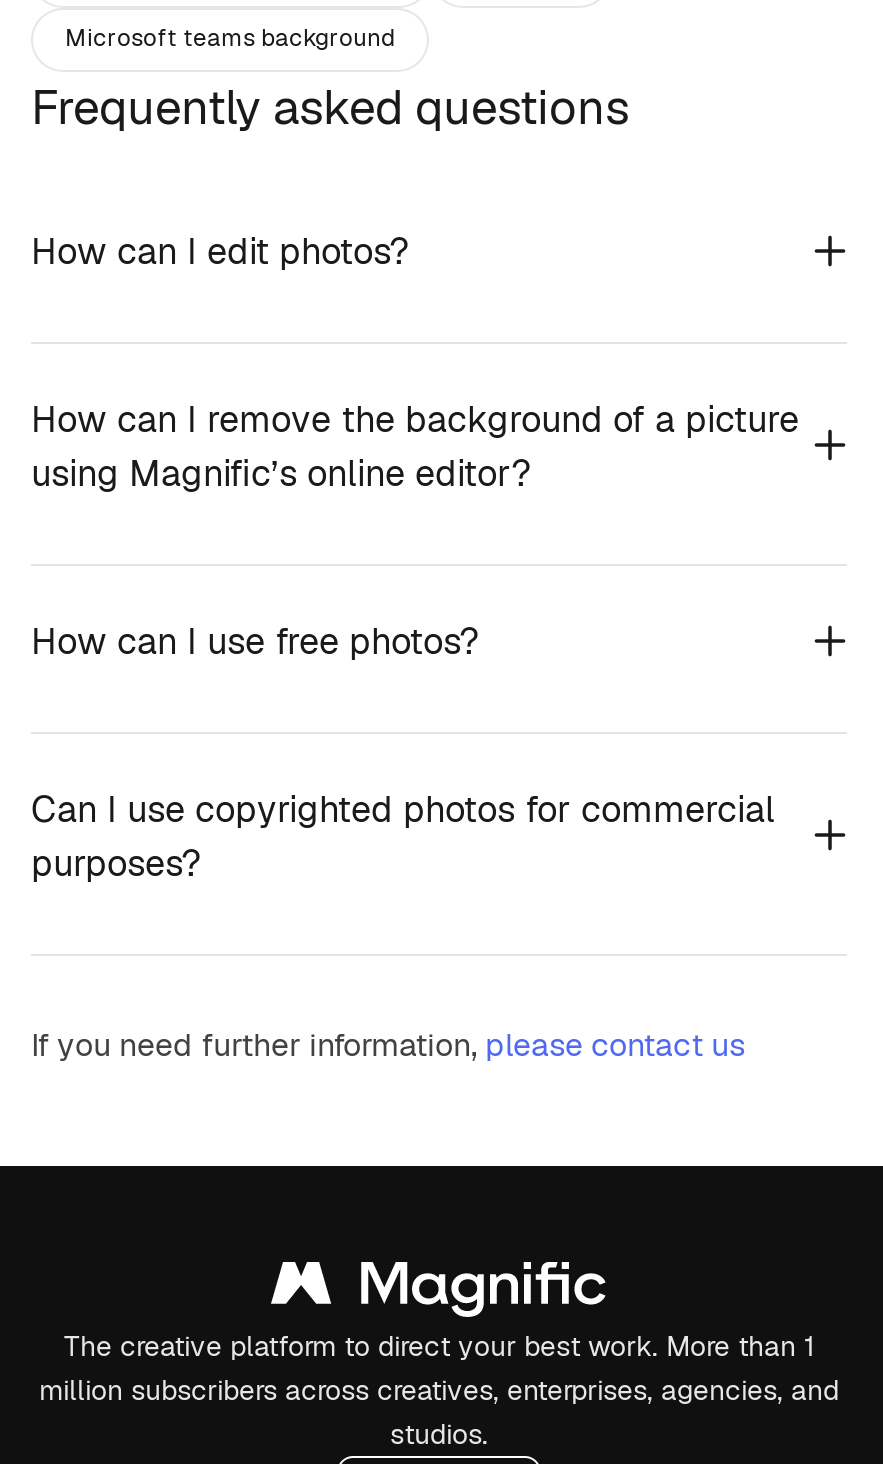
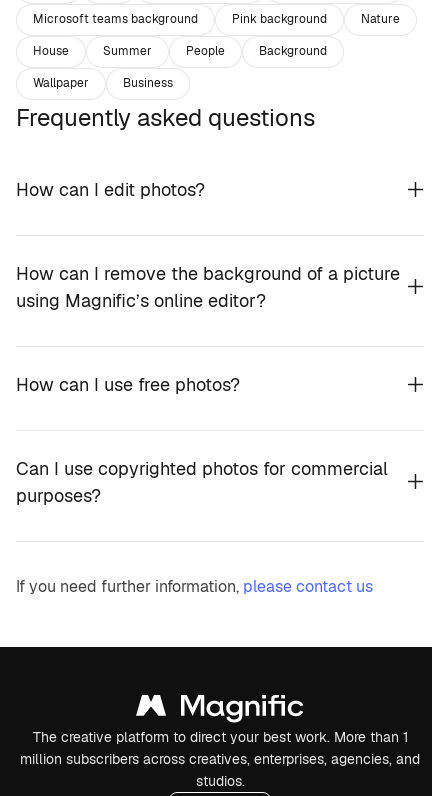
none -> [33,11,400,91] Pink background | Nature | House | Summer | People | Background | Wallpaper | Business

